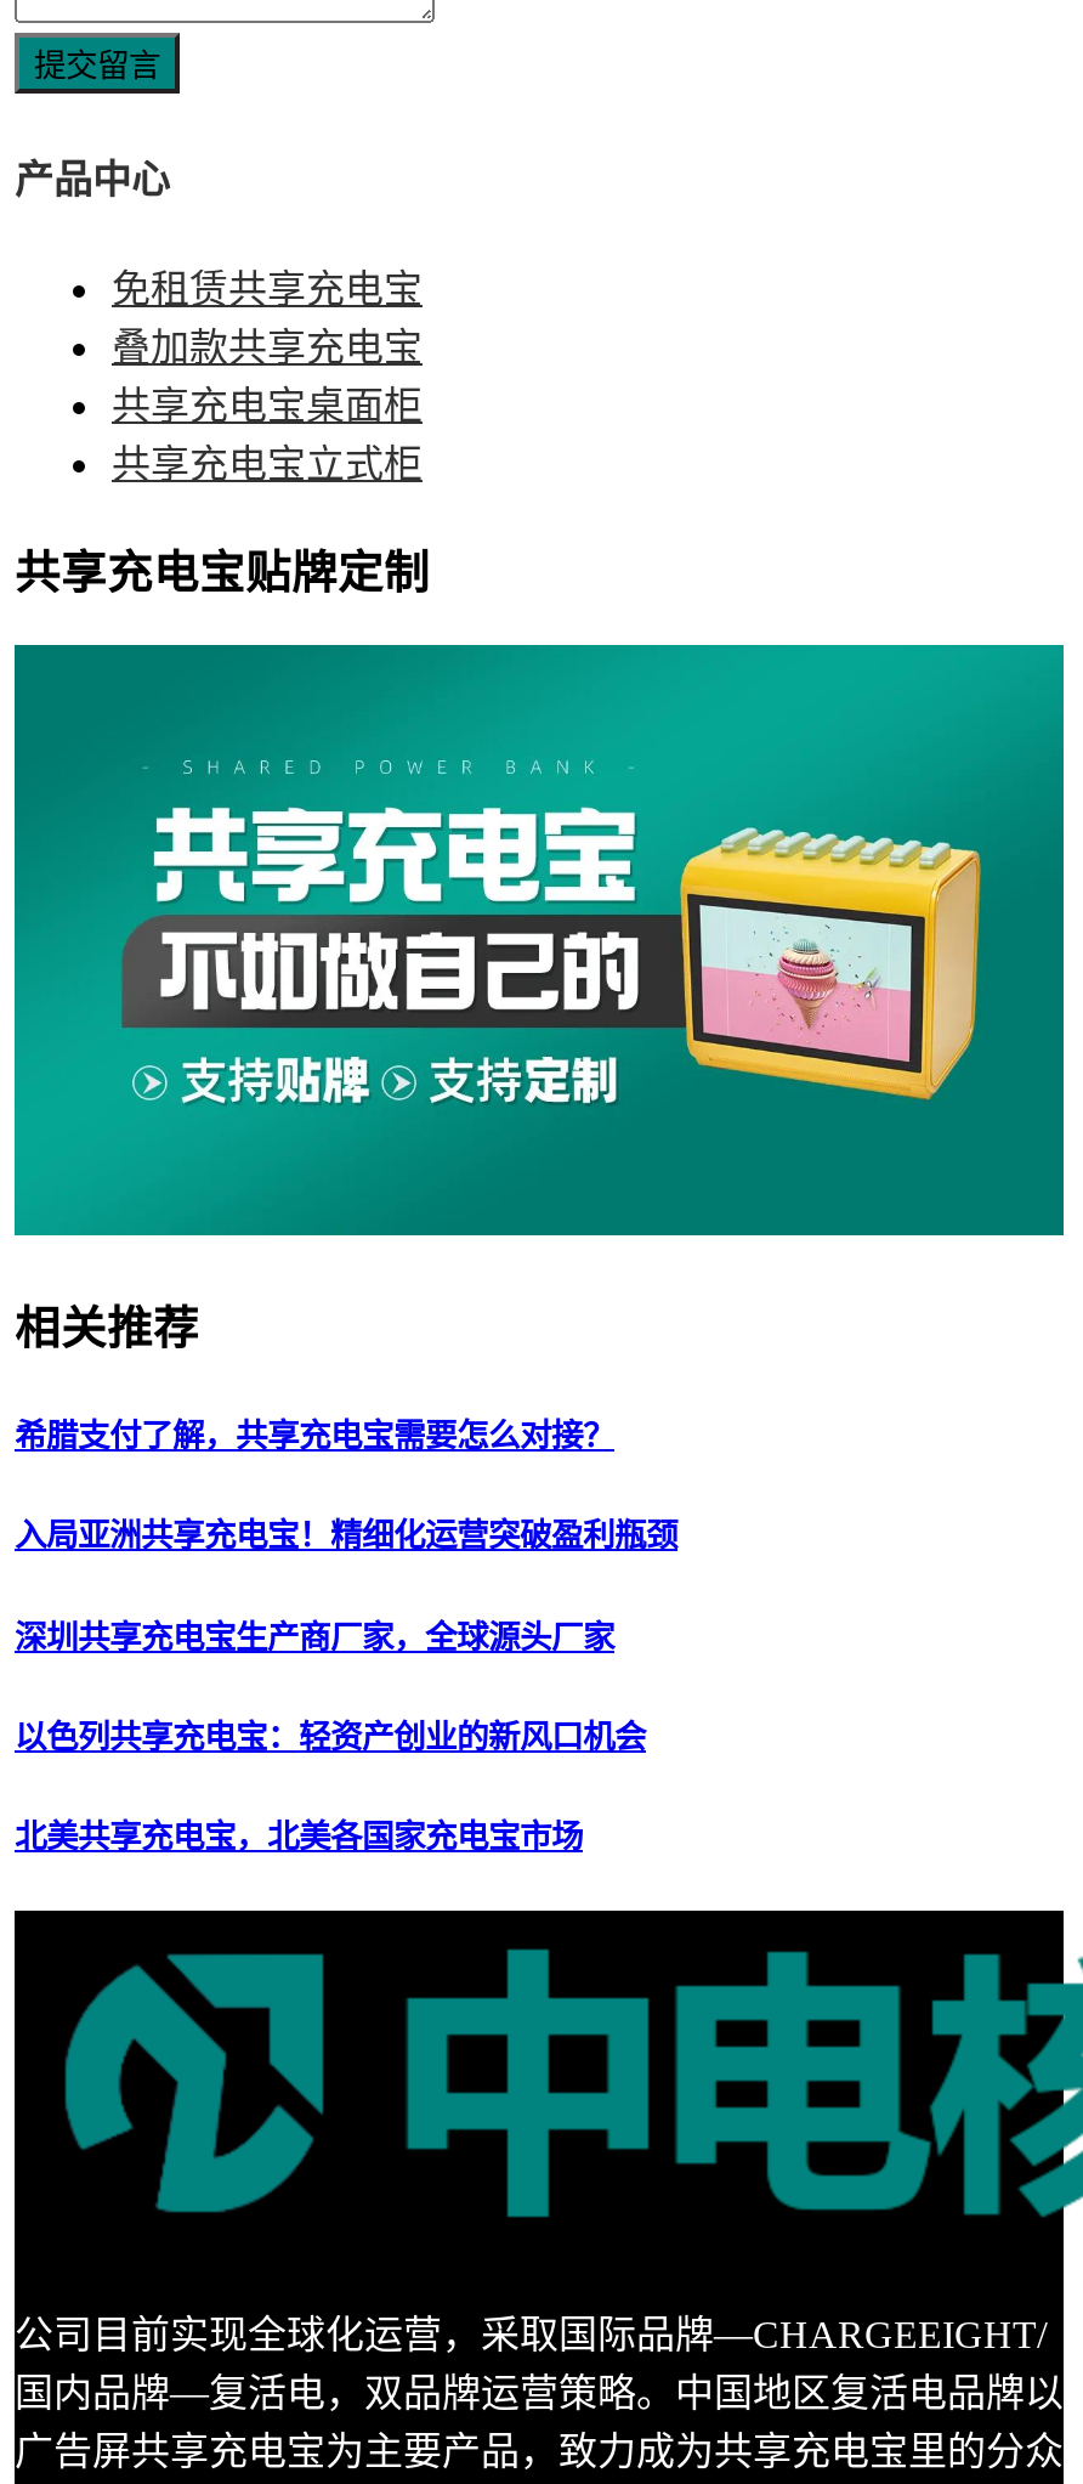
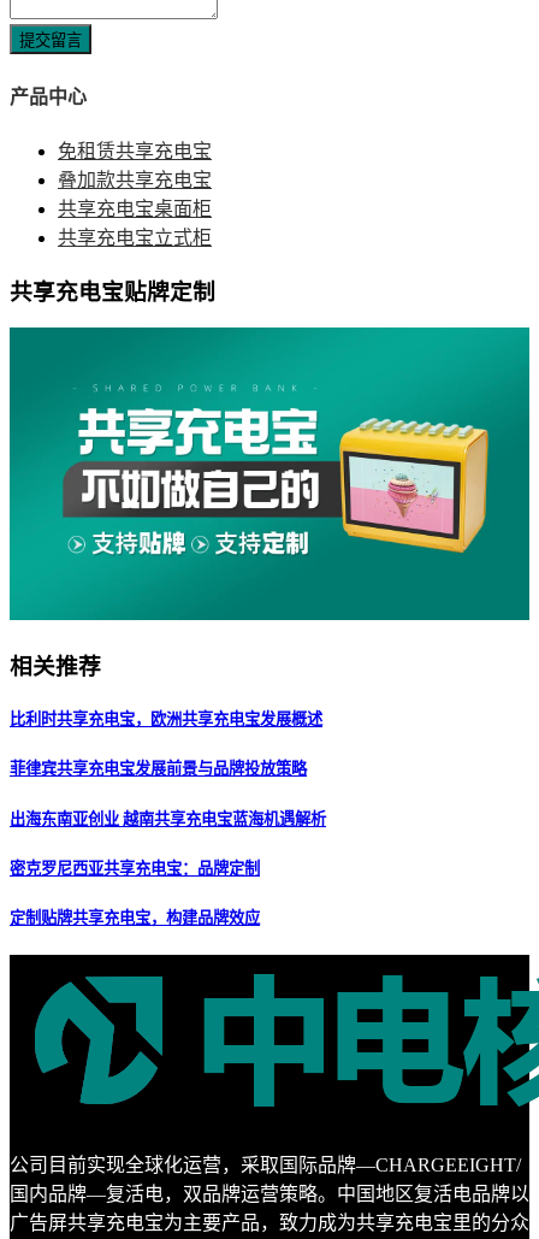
[15,1418,614,1454] 希腊支付了解，共享充电宝需要怎么对接？ -> [10,711,322,729] 比利时共享充电宝，欧洲共享充电宝发展概述
[15,1518,677,1555] 入局亚洲共享充电宝！精细化运营突破盈利瓶颈 -> [10,760,307,778] 菲律宾共享充电宝发展前景与品牌投放策略
[15,1618,614,1654] 深圳共享充电宝生产商厂家，全球源头厂家 -> [10,810,326,828] 出海东南亚创业 越南共享充电宝蓝海机遇解析
[15,1718,646,1754] 以色列共享充电宝：轻资产创业的新风口机会 -> [10,859,260,877] 密克罗尼西亚共享充电宝：品牌定制
[15,1818,583,1855] 北美共享充电宝，北美各国家充电宝市场 -> [10,909,260,927] 定制贴牌共享充电宝，构建品牌效应

